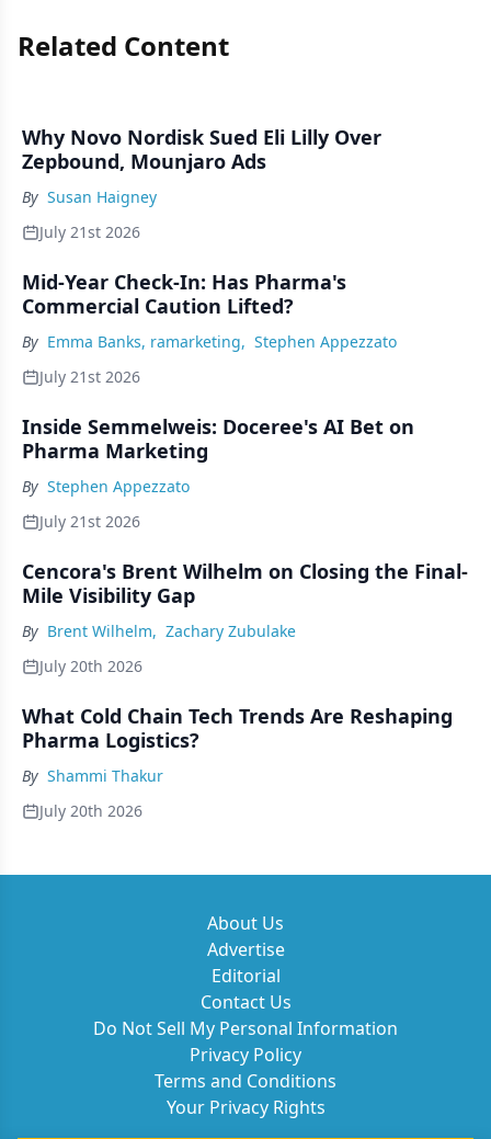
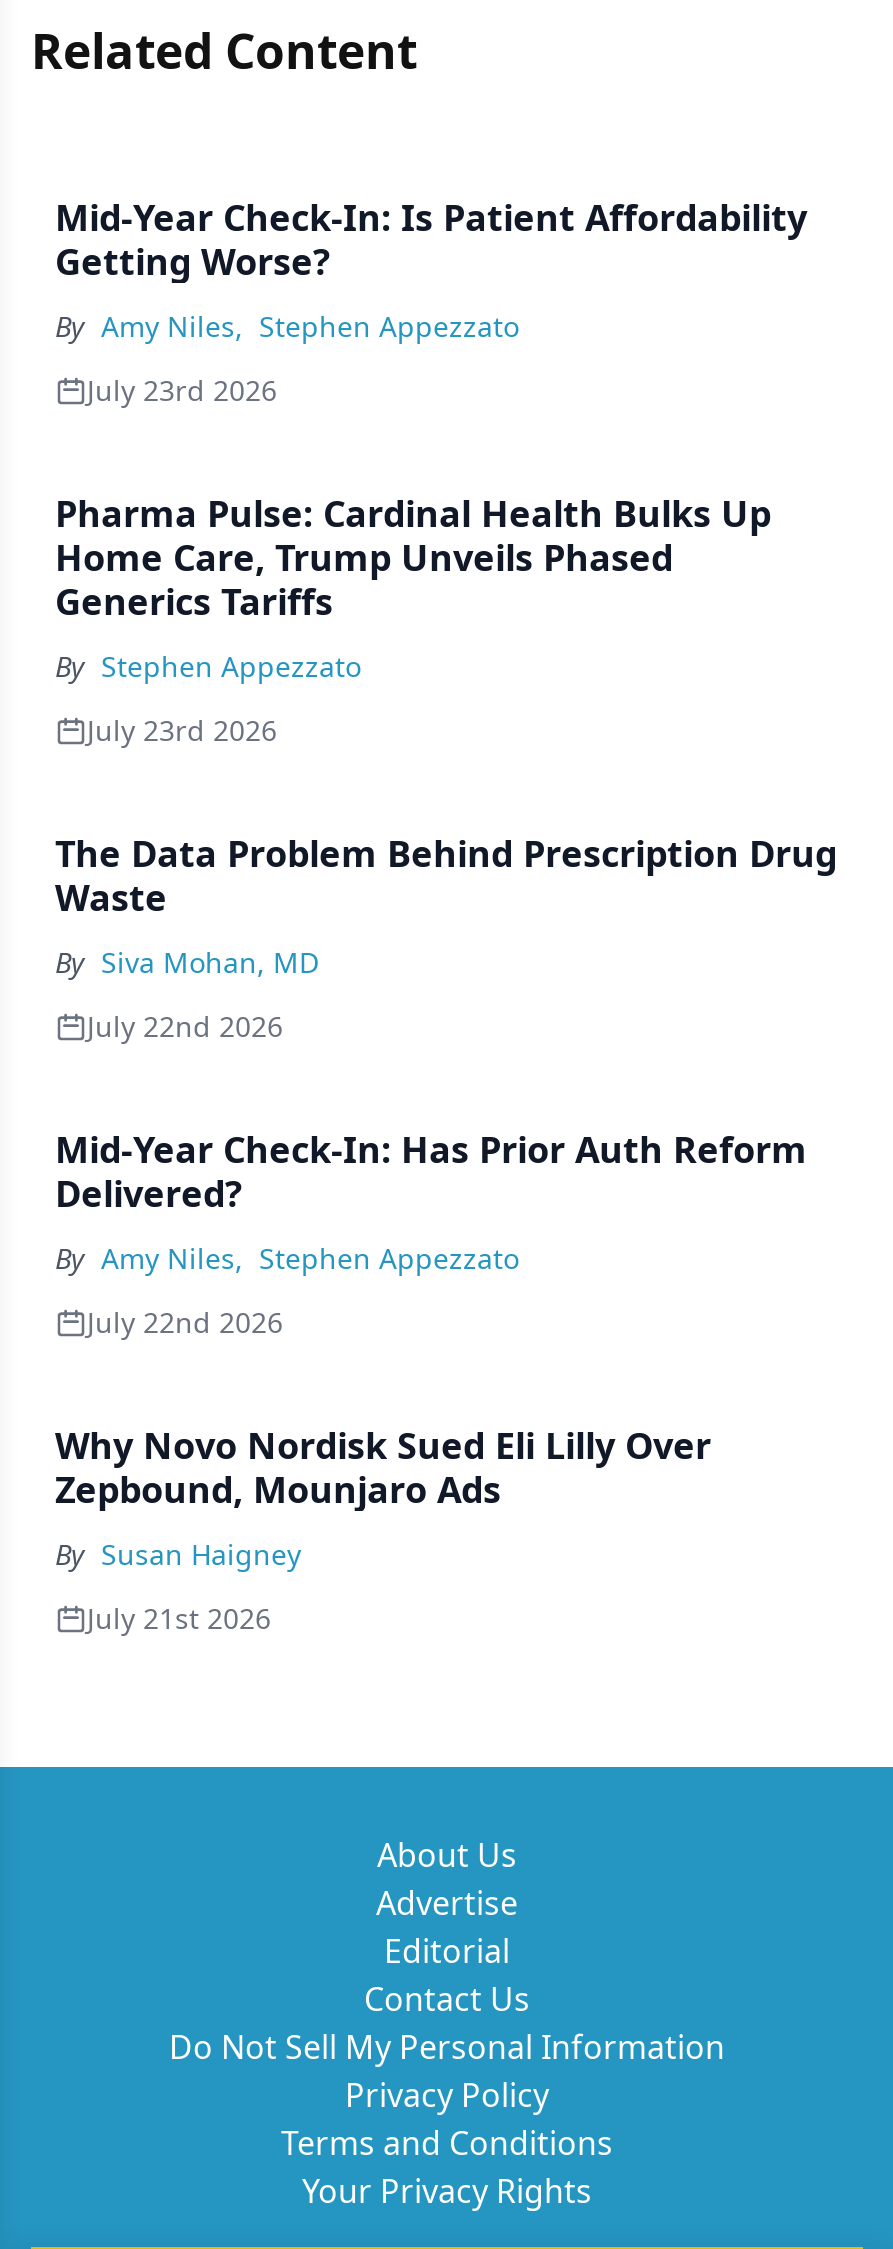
none -> [55,193,837,1341] Mid-Year Check-In: Is Patient Affordability | Getting Worse? | By Amy Niles, Stephen Appezzato | July 23rd 2026 | Pharma Pulse: Cardinal Health Bulks Up | Home Care, Trump Unveils Phased | Generics Tariffs | July 23rd 2026 | The Data Problem Behind Prescription Drug | Waste | By Siva Mohan, MD | July 22nd 2026 | Mid-Year Check-In: Has Prior Auth Reform | Delivered? | By Amy Niles, Stephen Appezzato | July 22nd 2026
moved [22,124,381,242] -> [55,1421,711,1637]: Why Novo Nordisk Sued Eli Lilly Over | Zepbound, Mounjaro Ads | By Susan Haigney | July 21st 2026
[22,269,468,821] Mid-Year Check-In: Has Pharma's | Commercial Caution Lifted? | By Emma Banks, ramarketing, Stephen Appezzato | July 21st 2026 | Inside Semmelweis: Doceree's AI Bet on | Pharma Marketing | July 21st 2026 | Cencora's Brent Wilhelm on Closing the Final- | Mile Visibility Gap | By Brent Wilhelm, Zachary Zubulake | July 20th 2026 | What Cold Chain Tech Trends Are Reshaping | Pharma Logistics? | By Shammi Thakur | July 20th 2026 -> none
moved [22,476,190,497] -> [55,647,361,685]: By Stephen Appezzato

